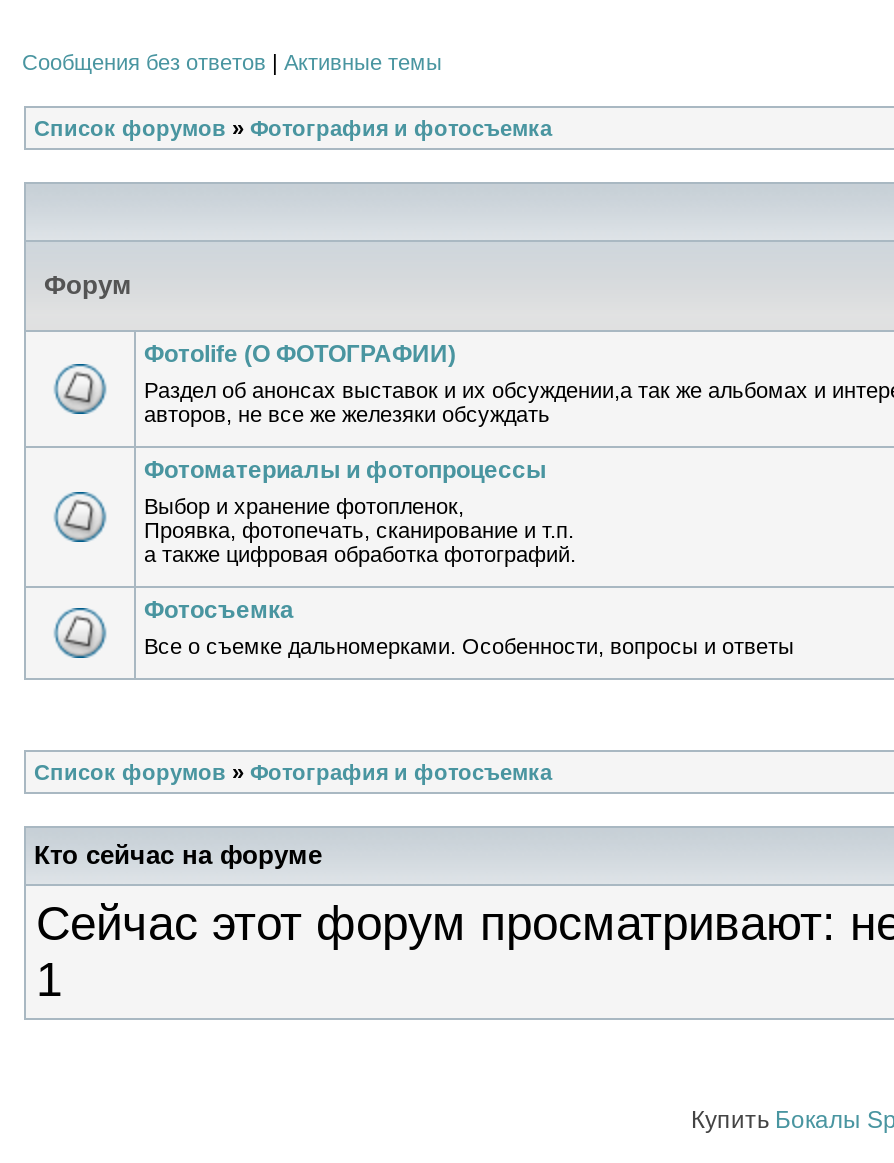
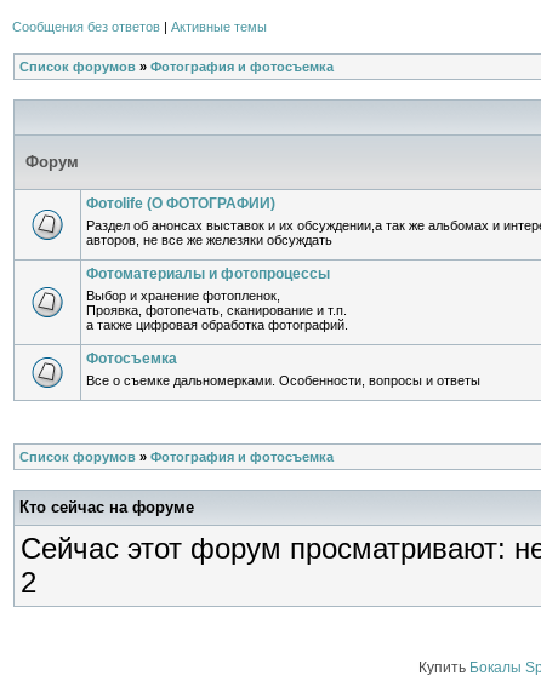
[36,951,62,1005] 1 -> [21,565,36,598] 2

